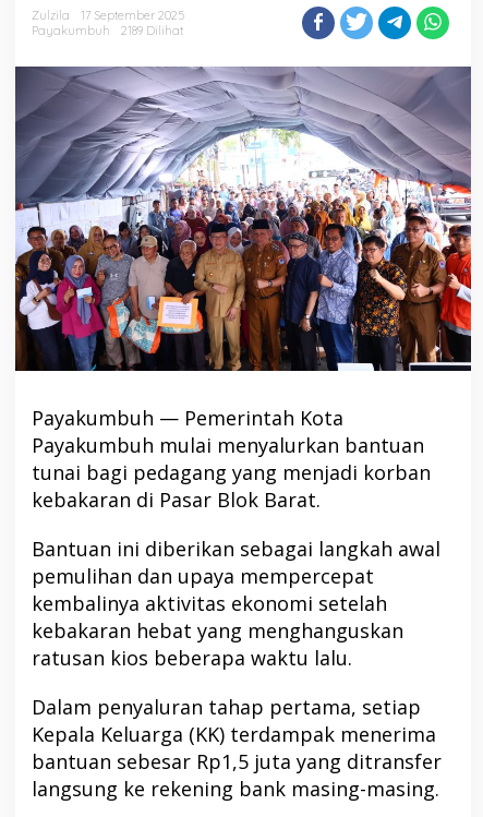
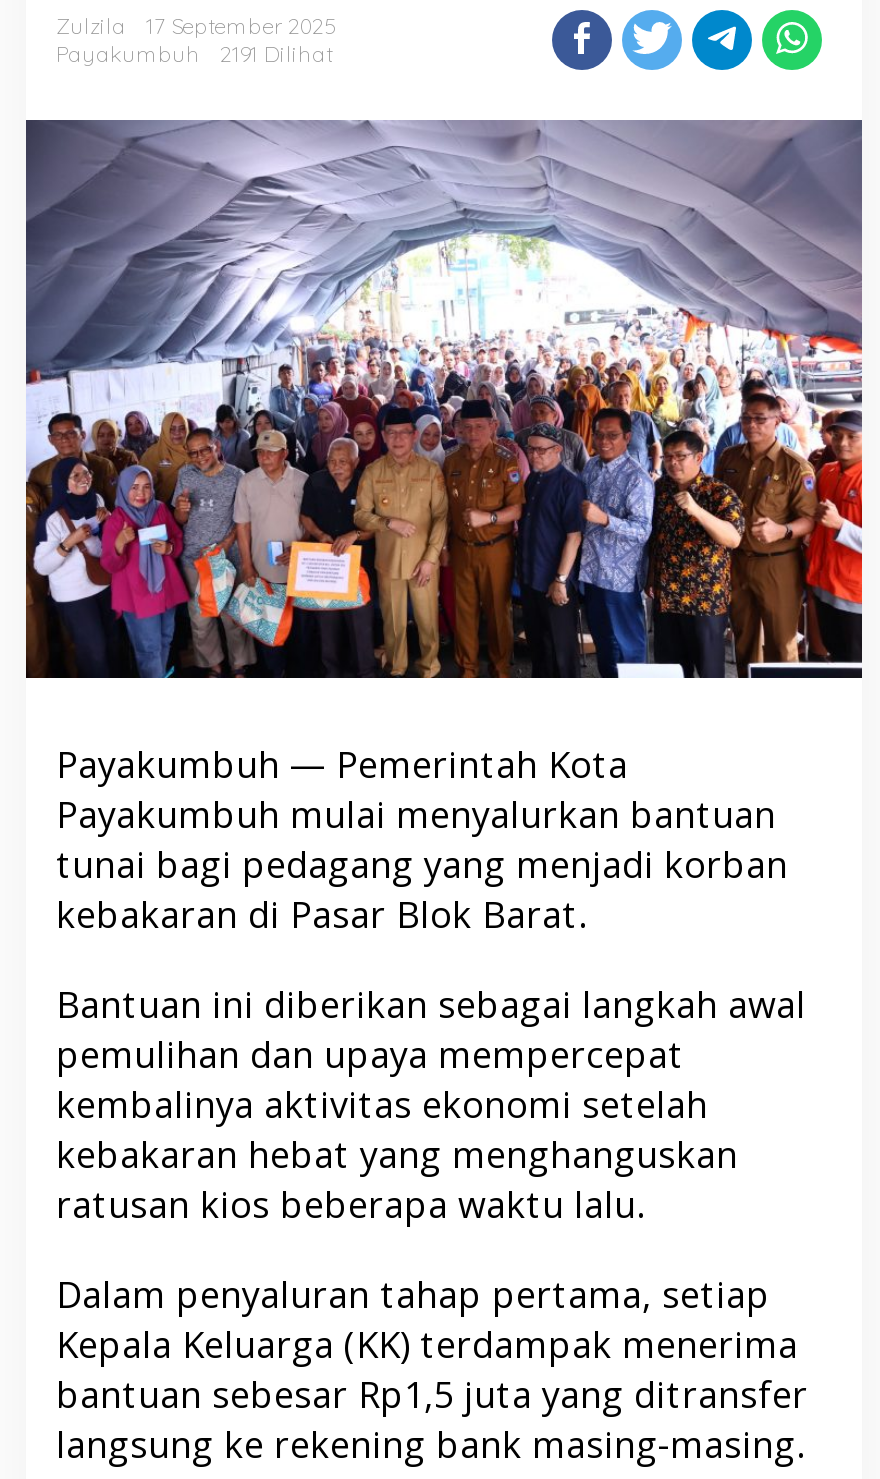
[32,23,183,38] Payakumbuh 2189 Dilihat -> [56,40,332,68] Payakumbuh 2191 Dilihat

